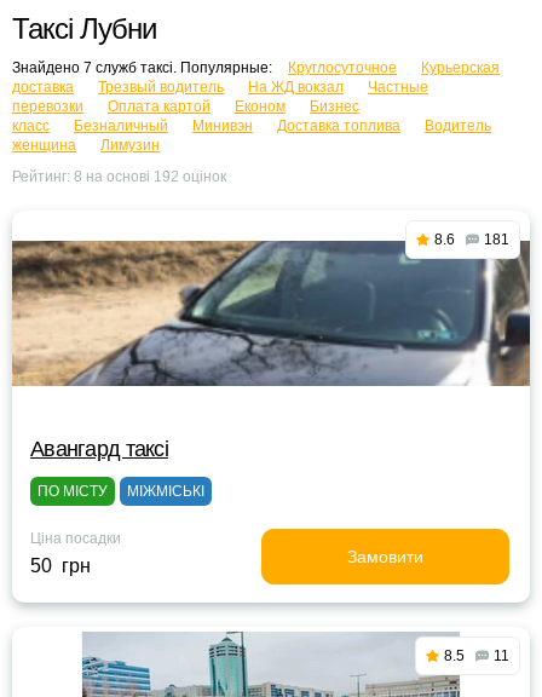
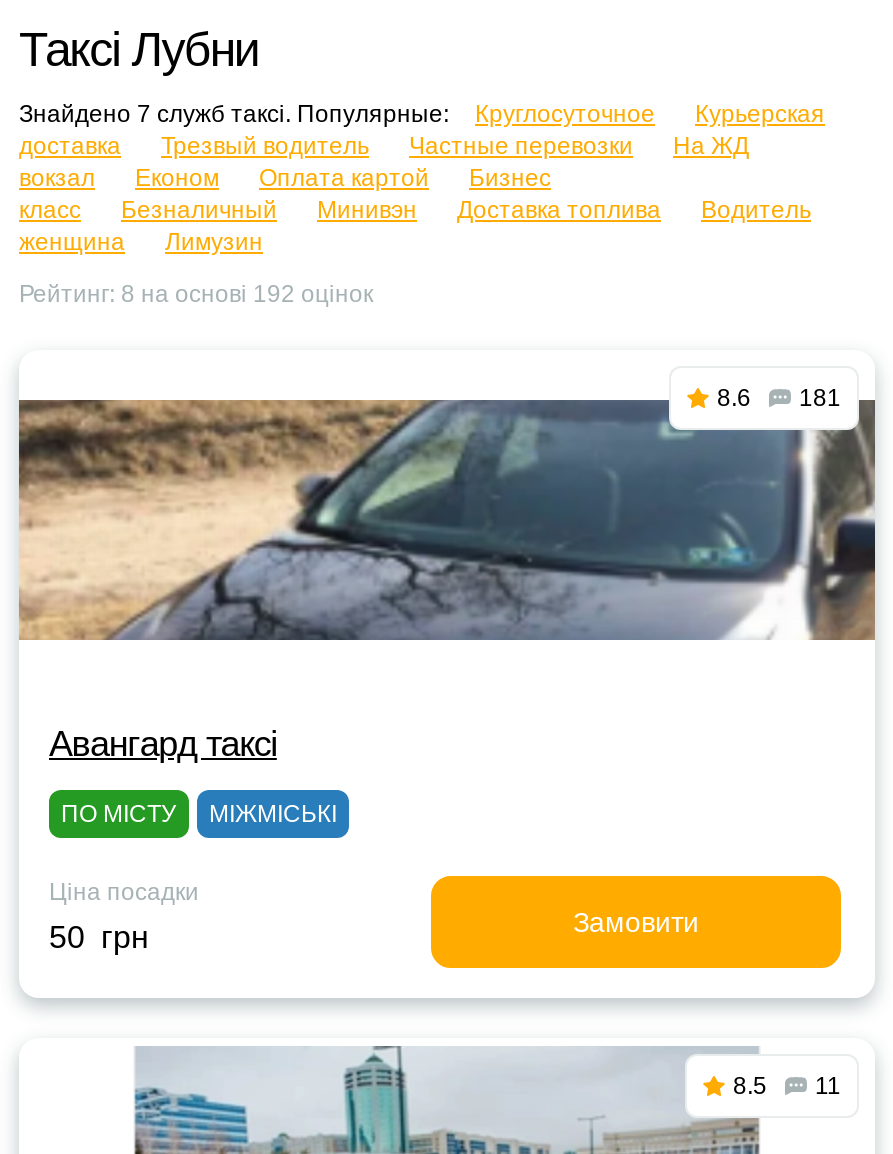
[12,79,428,115] На ЖД вокзал | Частные | перевозки -> [19,132,749,192] Частные перевозки | На ЖД | вокзал | Економ
[235,98,286,115] Економ -> none

